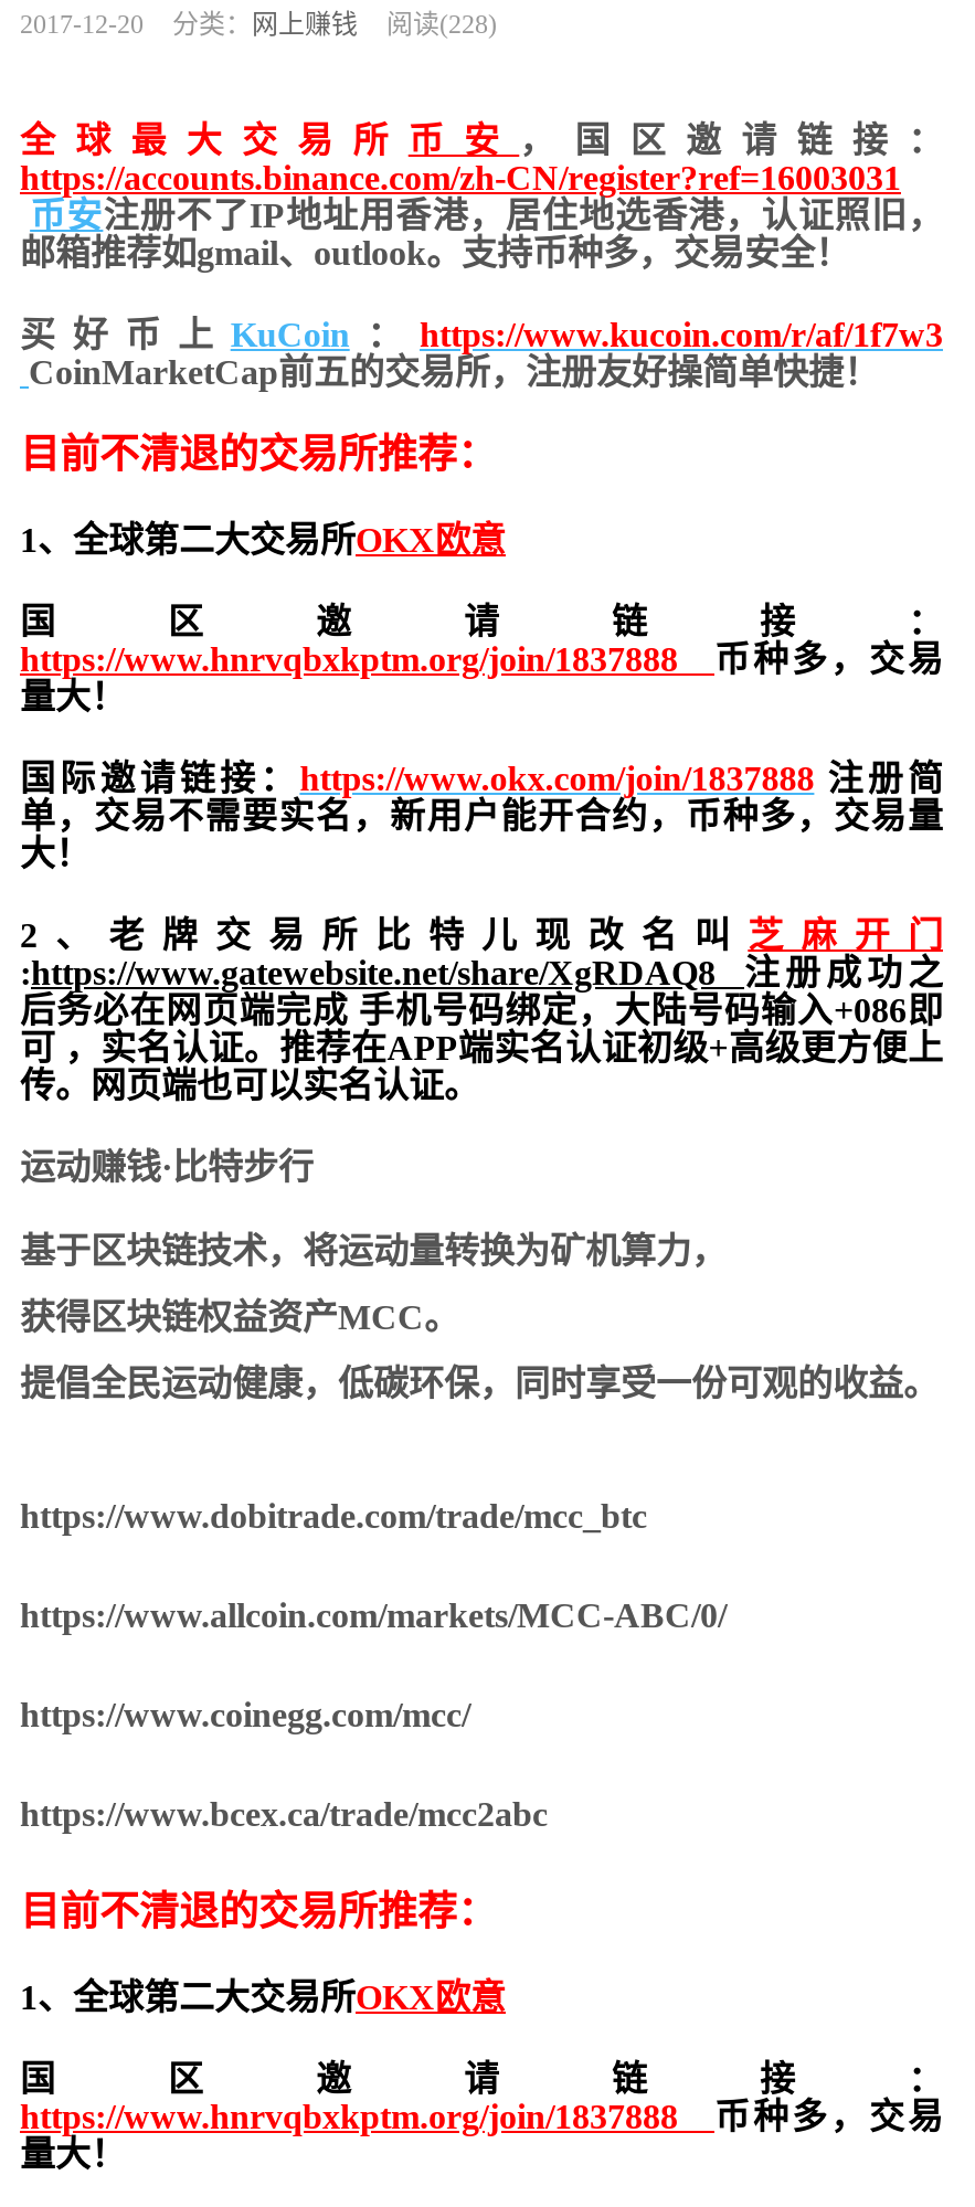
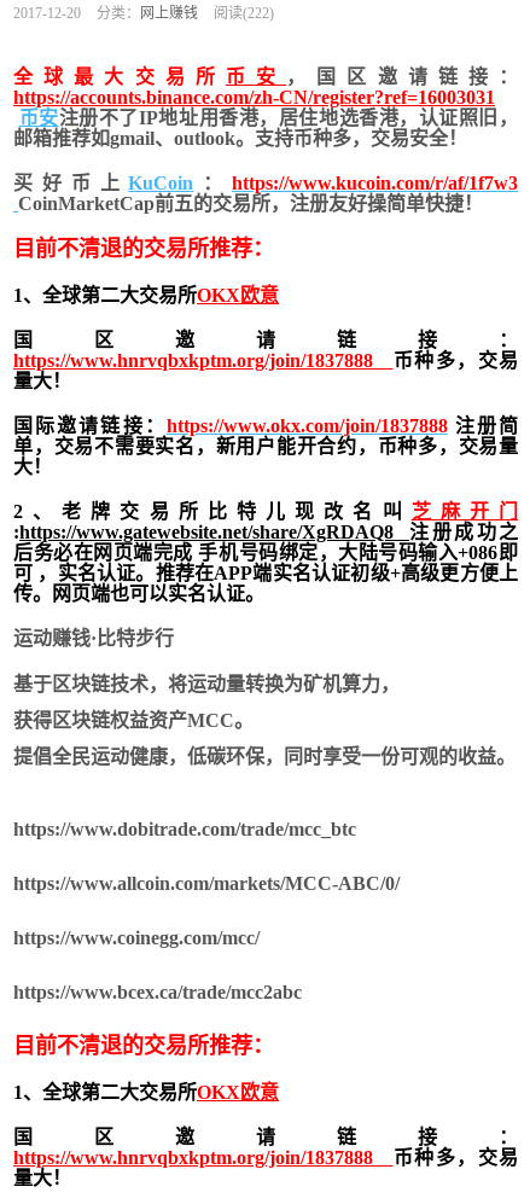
[20,9,497,40] 2017-12-20 分类：网上赚钱 阅读(228) -> [13,5,274,22] 2017-12-20 分类：网上赚钱 阅读(222)

